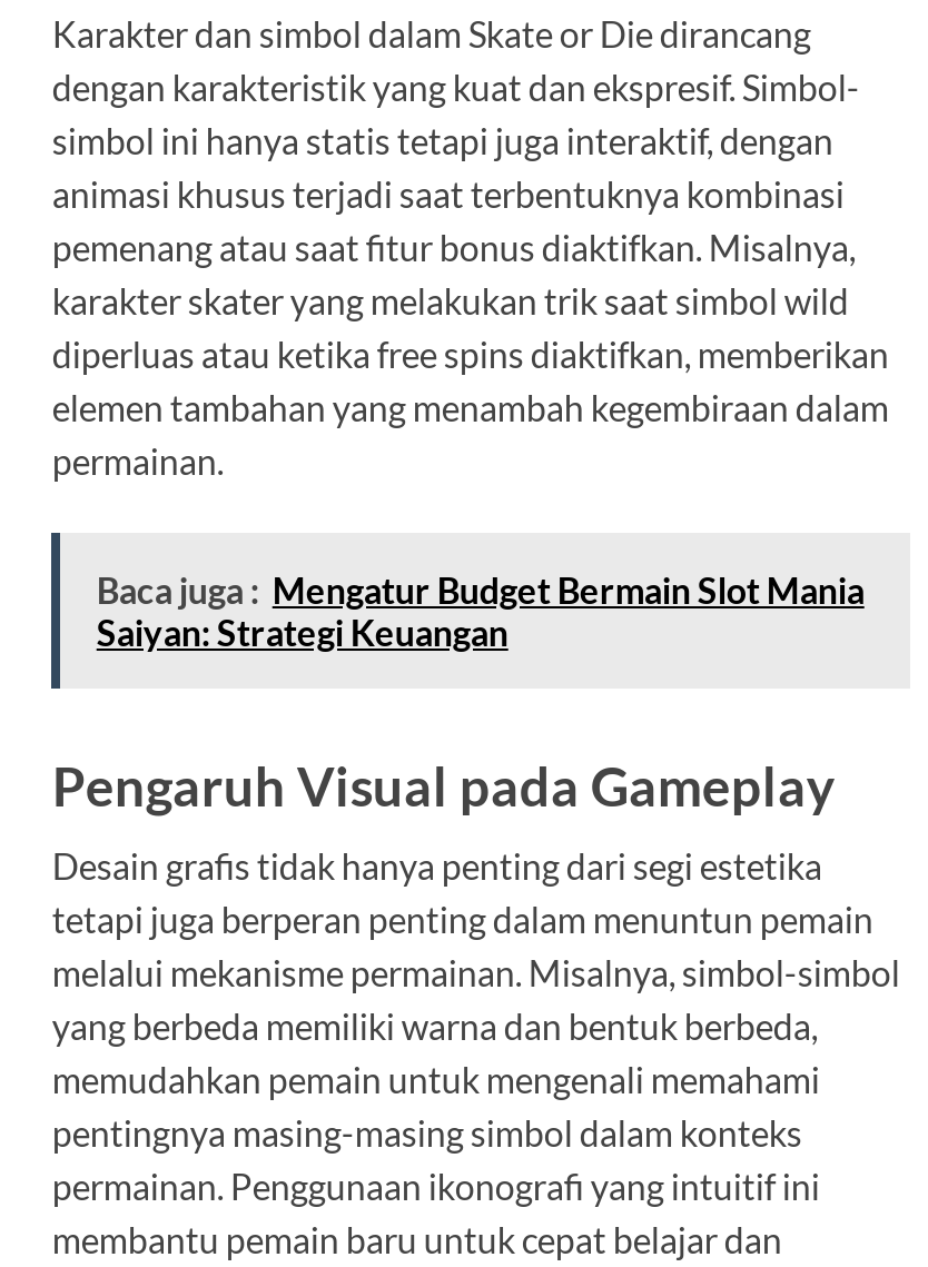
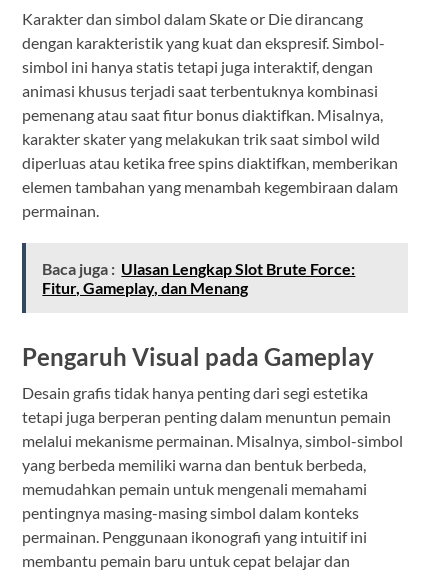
[97,569,864,653] Baca juga : Mengatur Budget Bermain Slot Mania | Saiyan: Strategi Keuangan -> [42,259,355,297] Baca juga : Ulasan Lengkap Slot Brute Force: | Fitur, Gameplay, dan Menang

